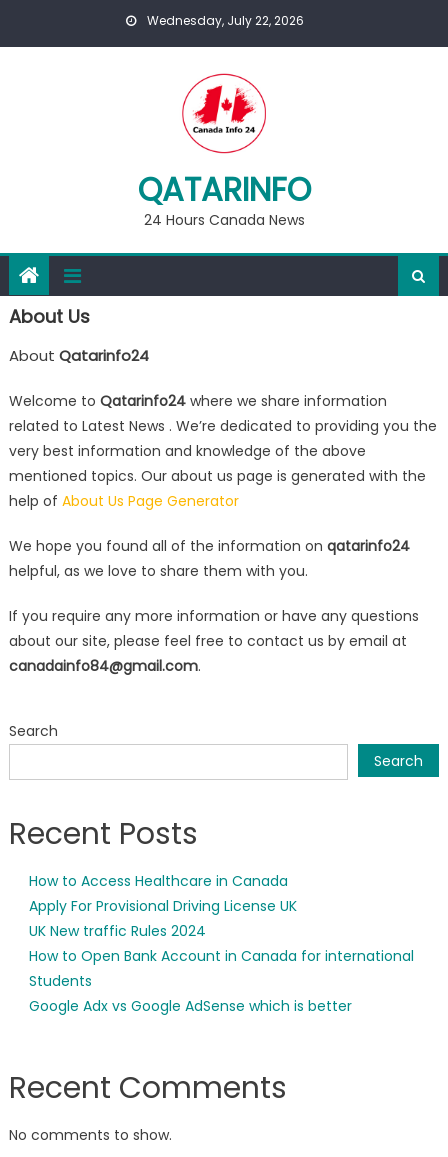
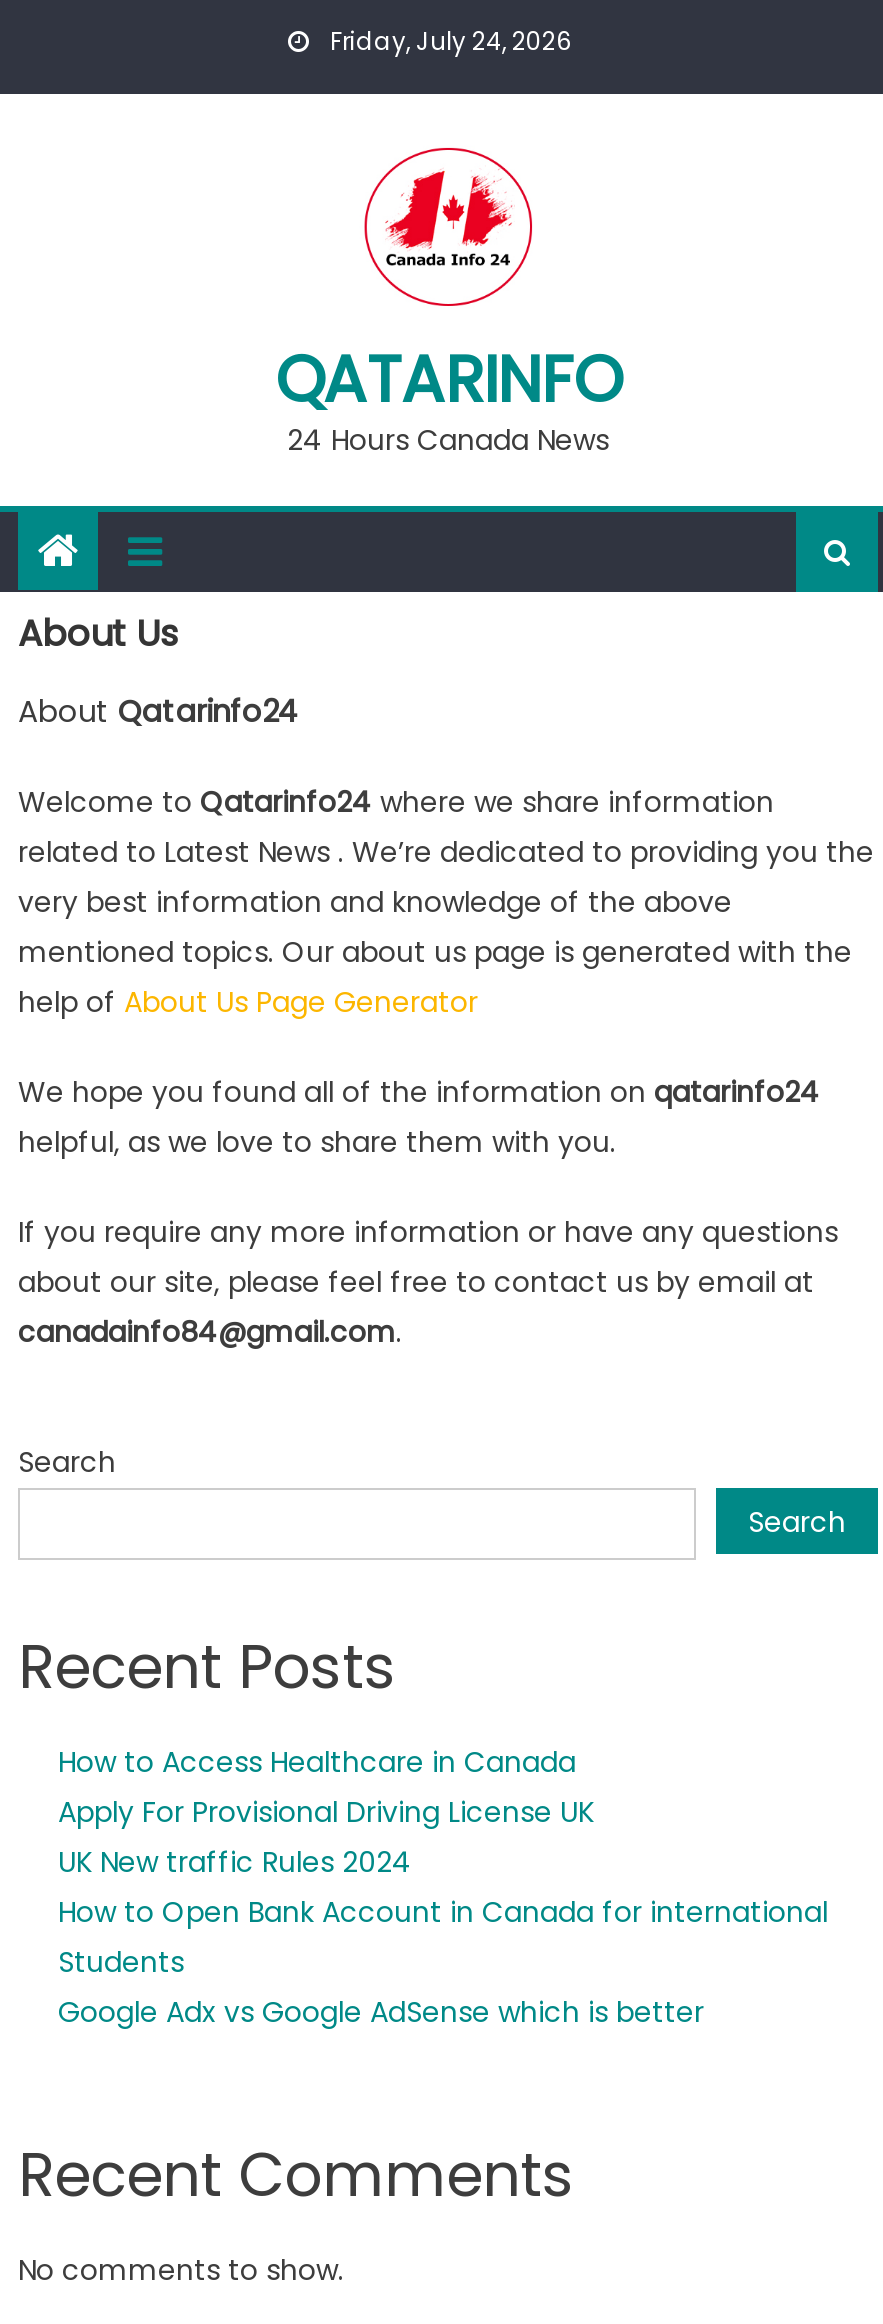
[144,12,304,29] Wednesday, July 22, 2026 -> [324,24,572,58] Friday, July 24, 2026

